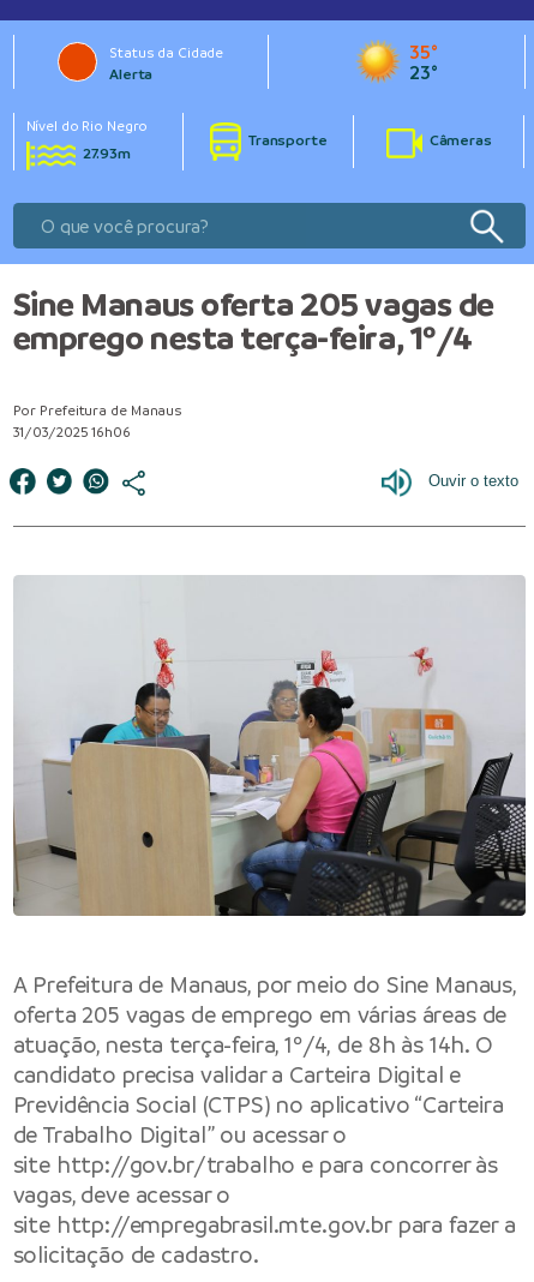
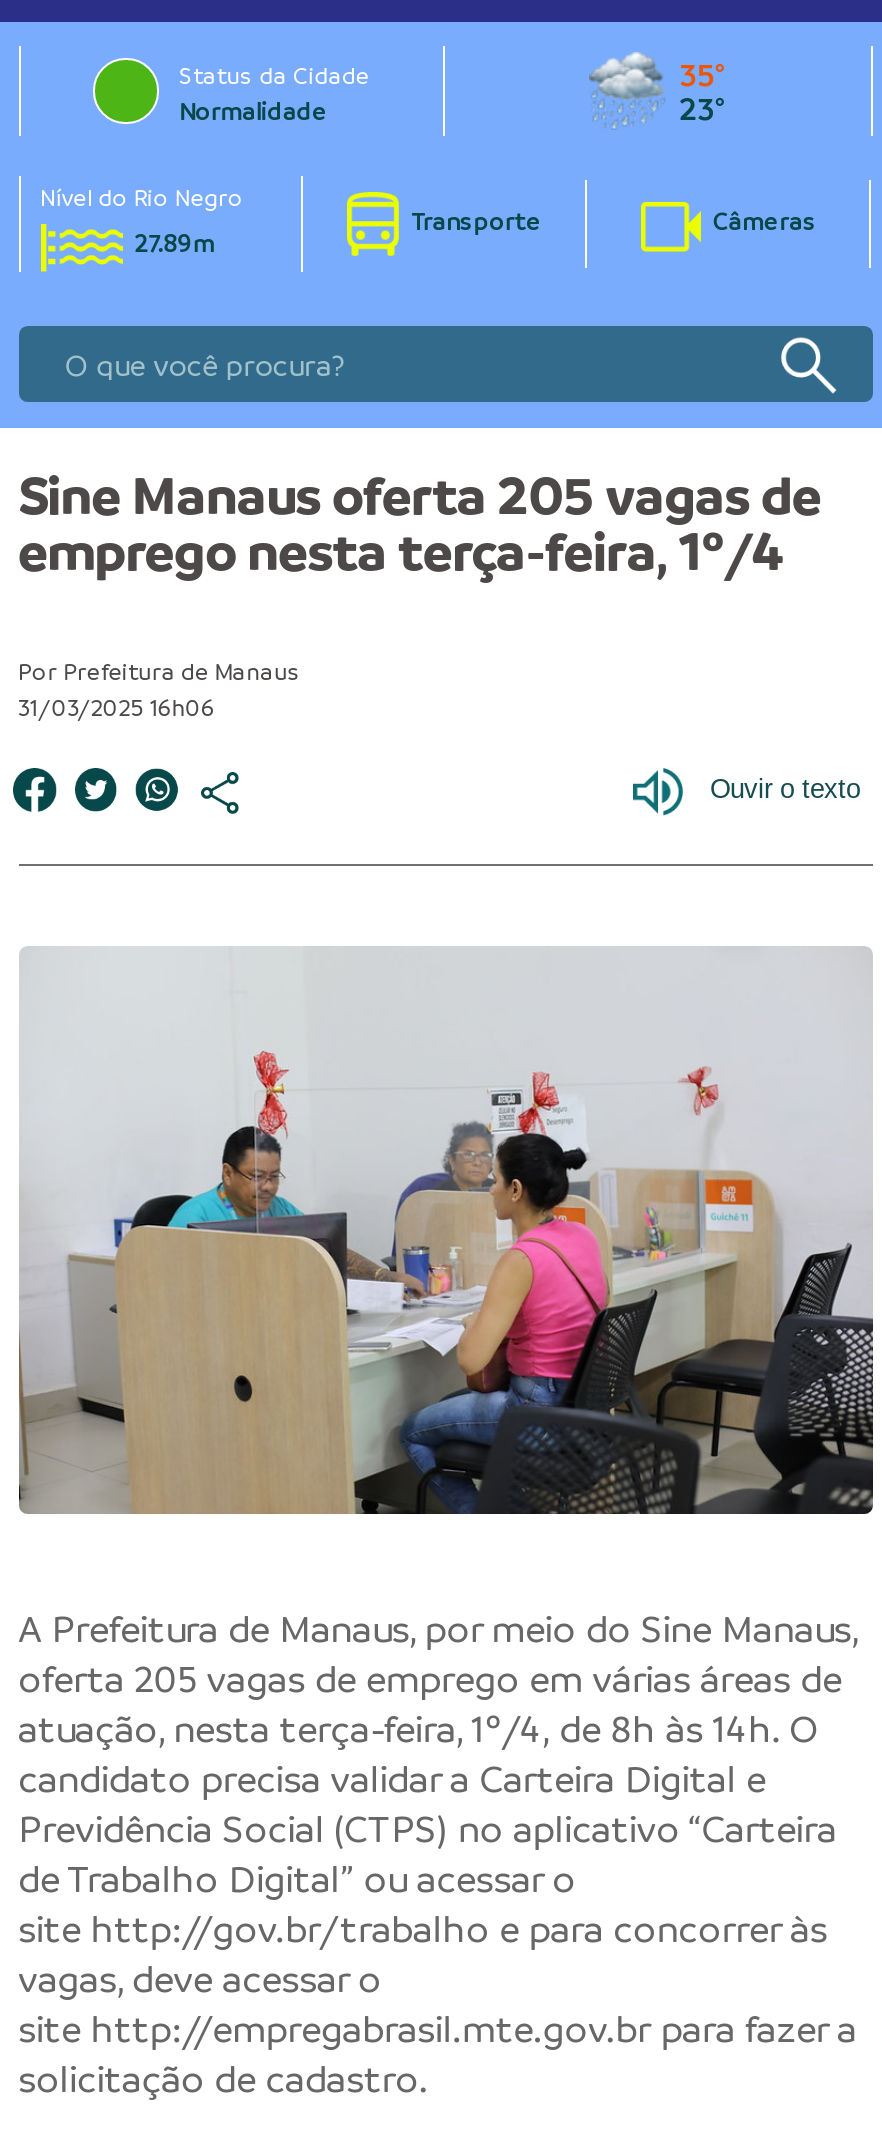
[58,42,153,84] [image] | Alerta -> [93,58,328,127] [image] | Normalidade
[356,40,398,83] [image] -> [591,52,663,122] [image]
[83,144,131,163] 27.93m -> [135,228,215,260] 27.89m

